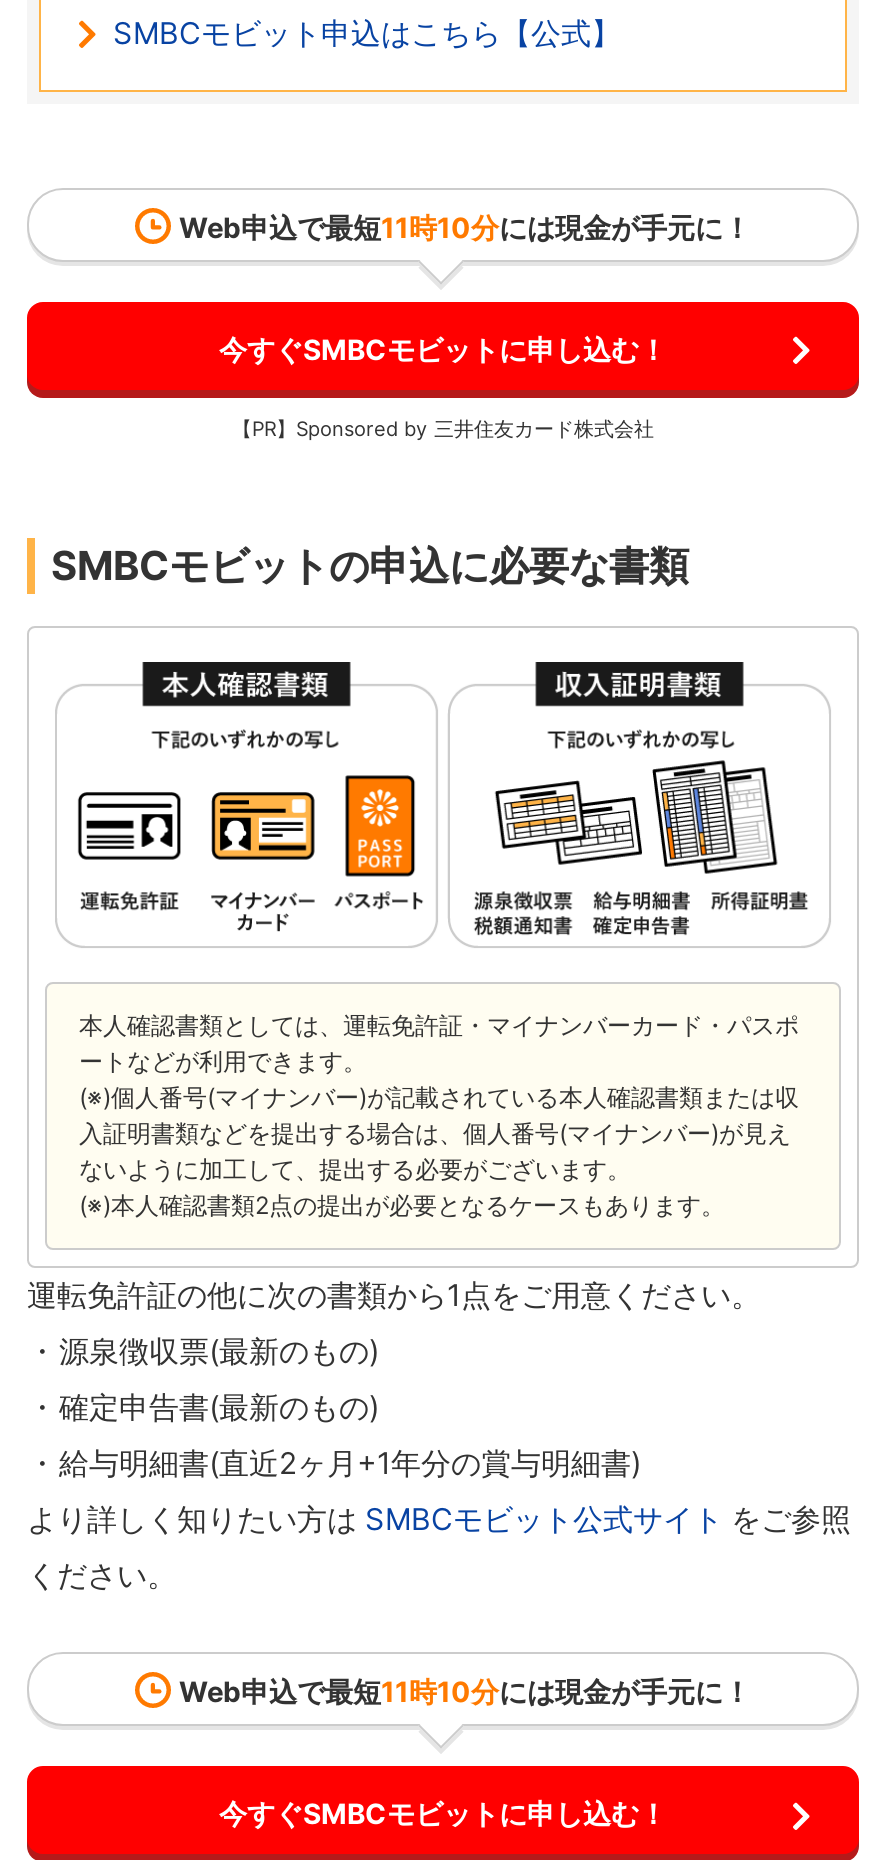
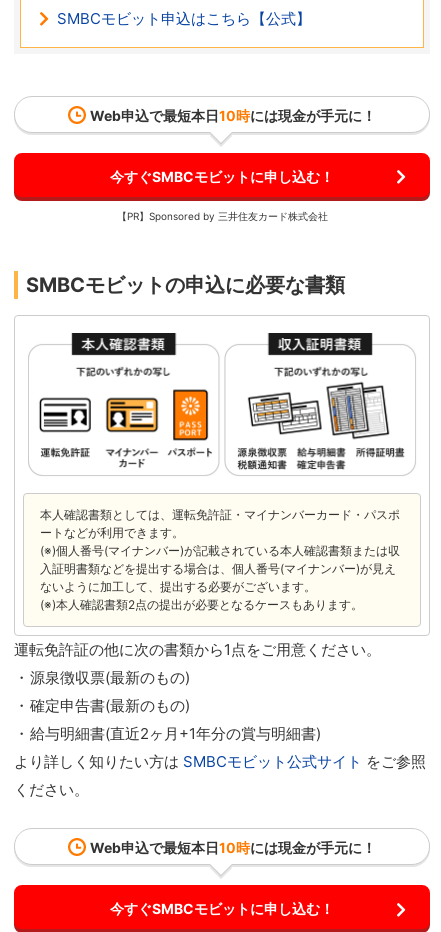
[179,210,751,244] Web申込で最短11時10分には現金が手元に！ -> [90,107,376,124] Web申込で最短本日10時には現金が手元に！
[179,1674,751,1708] Web申込で最短11時10分には現金が手元に！ -> [90,839,376,856] Web申込で最短本日10時には現金が手元に！

